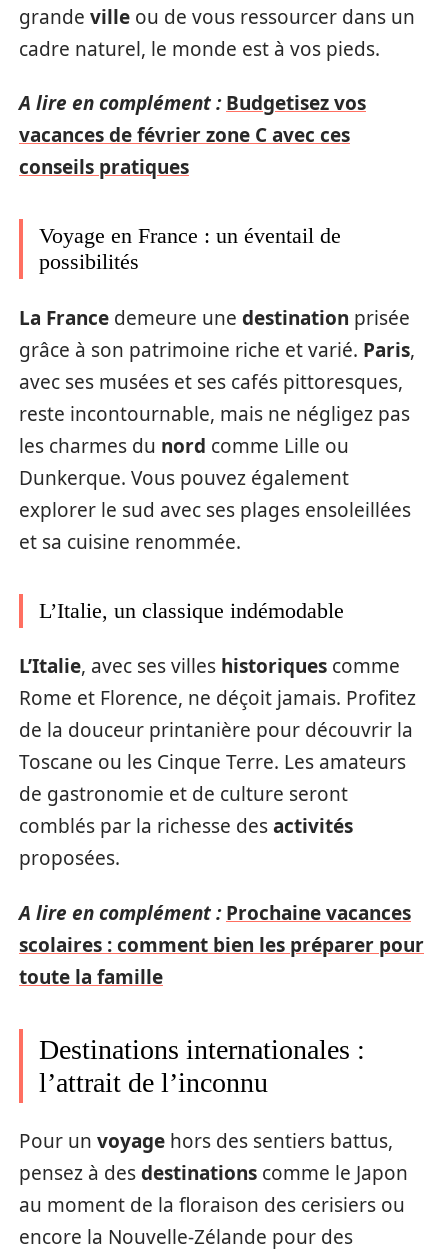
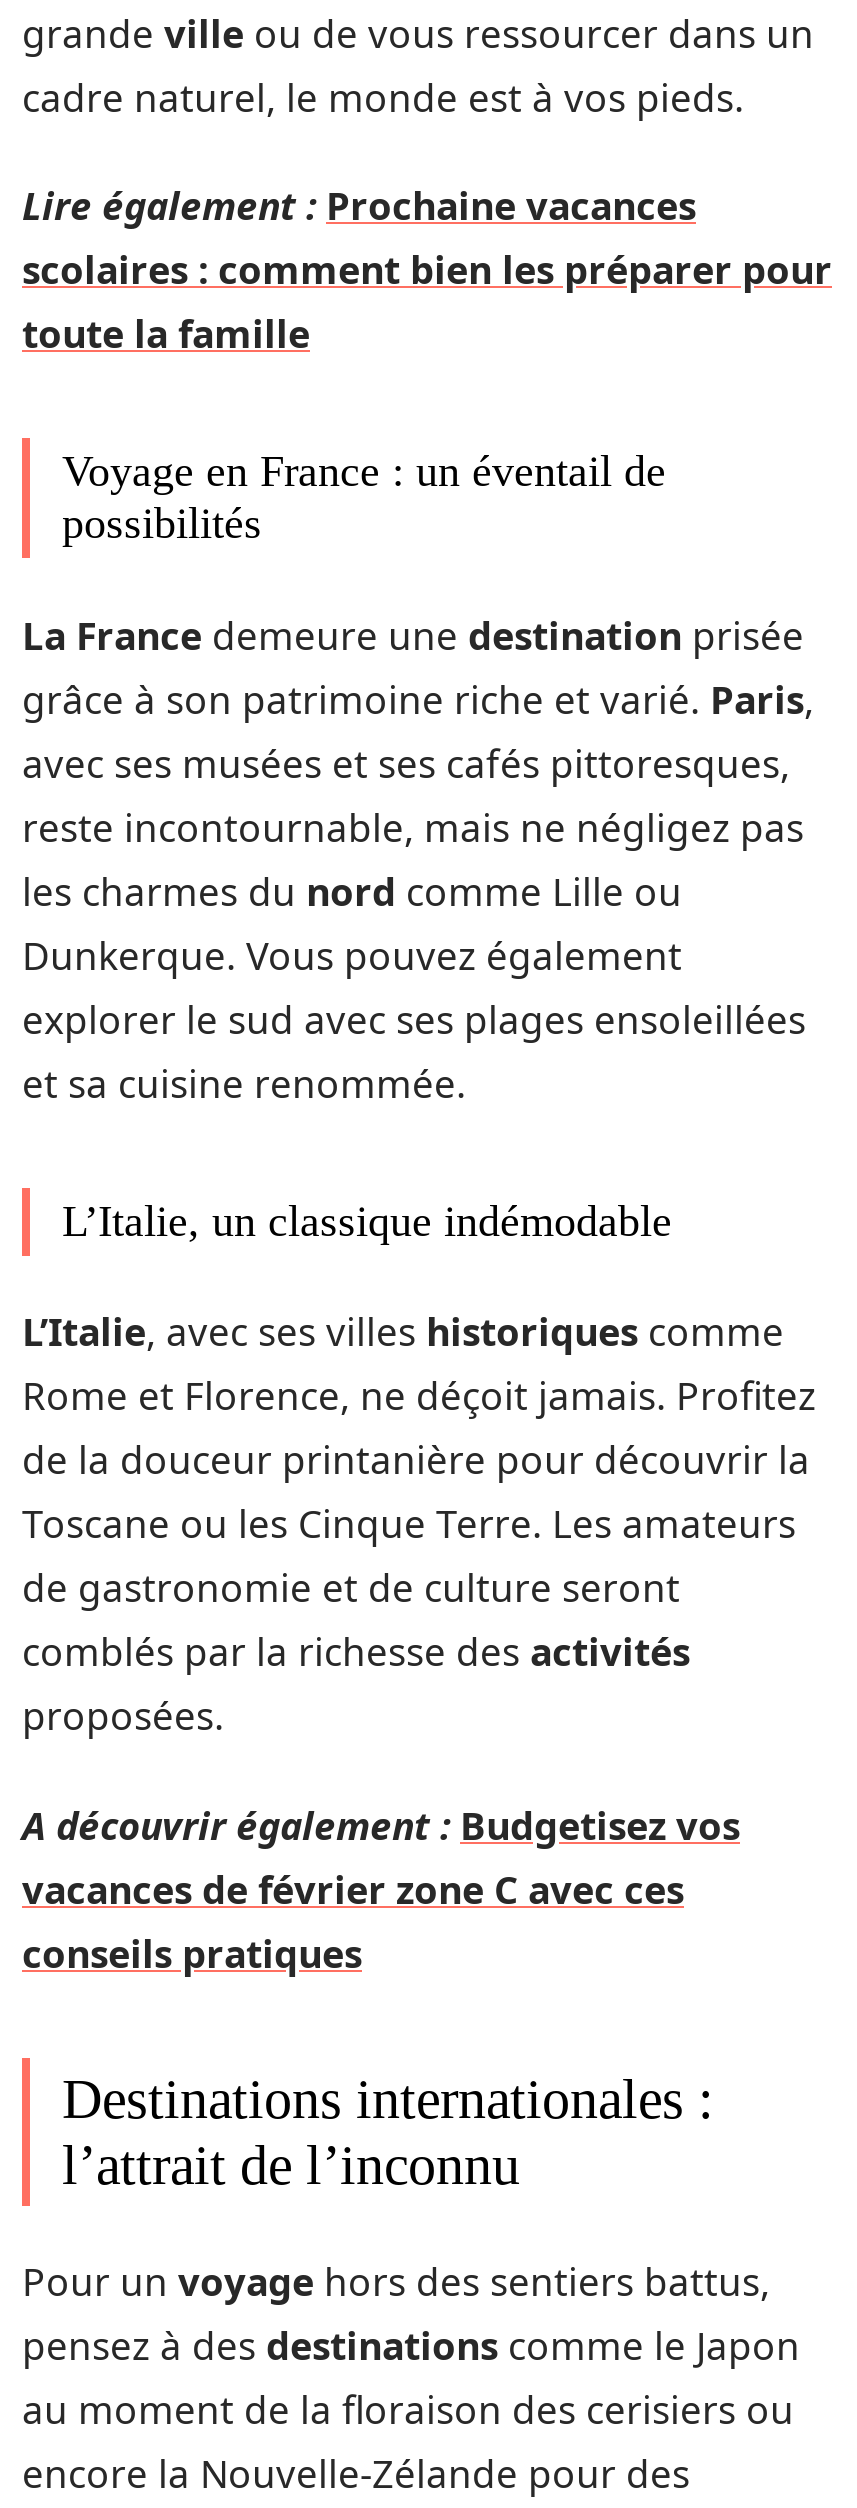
[19,90,366,116] A lire en complément : Budgetisez vos -> [22,180,696,232] Lire également : Prochaine vacances
moved [19,122,350,180] -> [22,1863,684,1979]: vacances de février zone C avec ces | conseils pratiques
[19,899,411,925] A lire en complément : Prochaine vacances -> [22,1799,740,1851] A découvrir également : Budgetisez vos
moved [19,931,424,989] -> [22,244,832,360]: scolaires : comment bien les préparer pour | toute la famille

